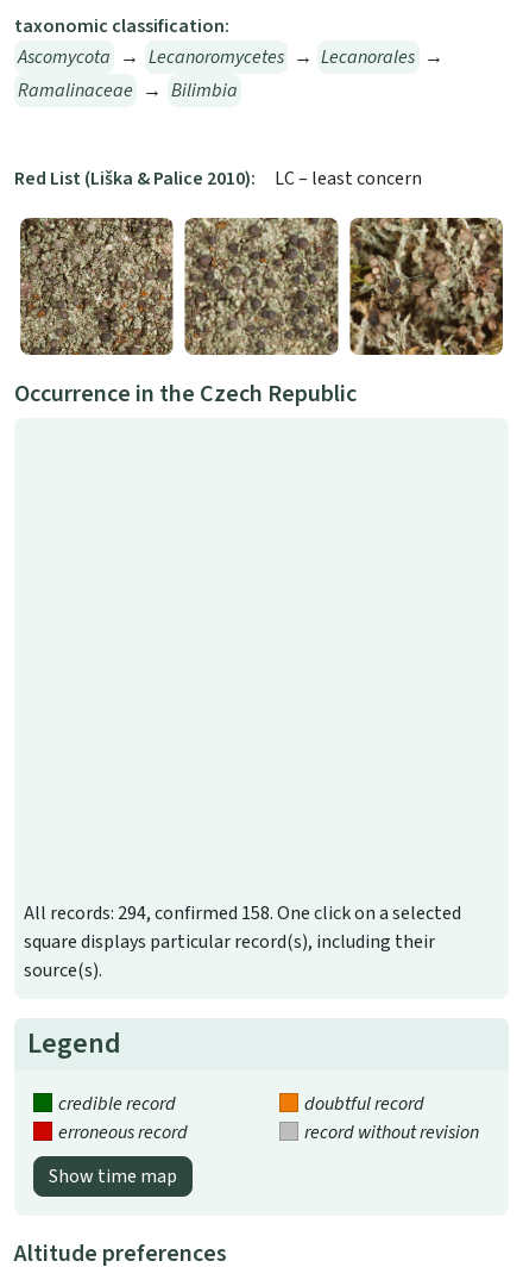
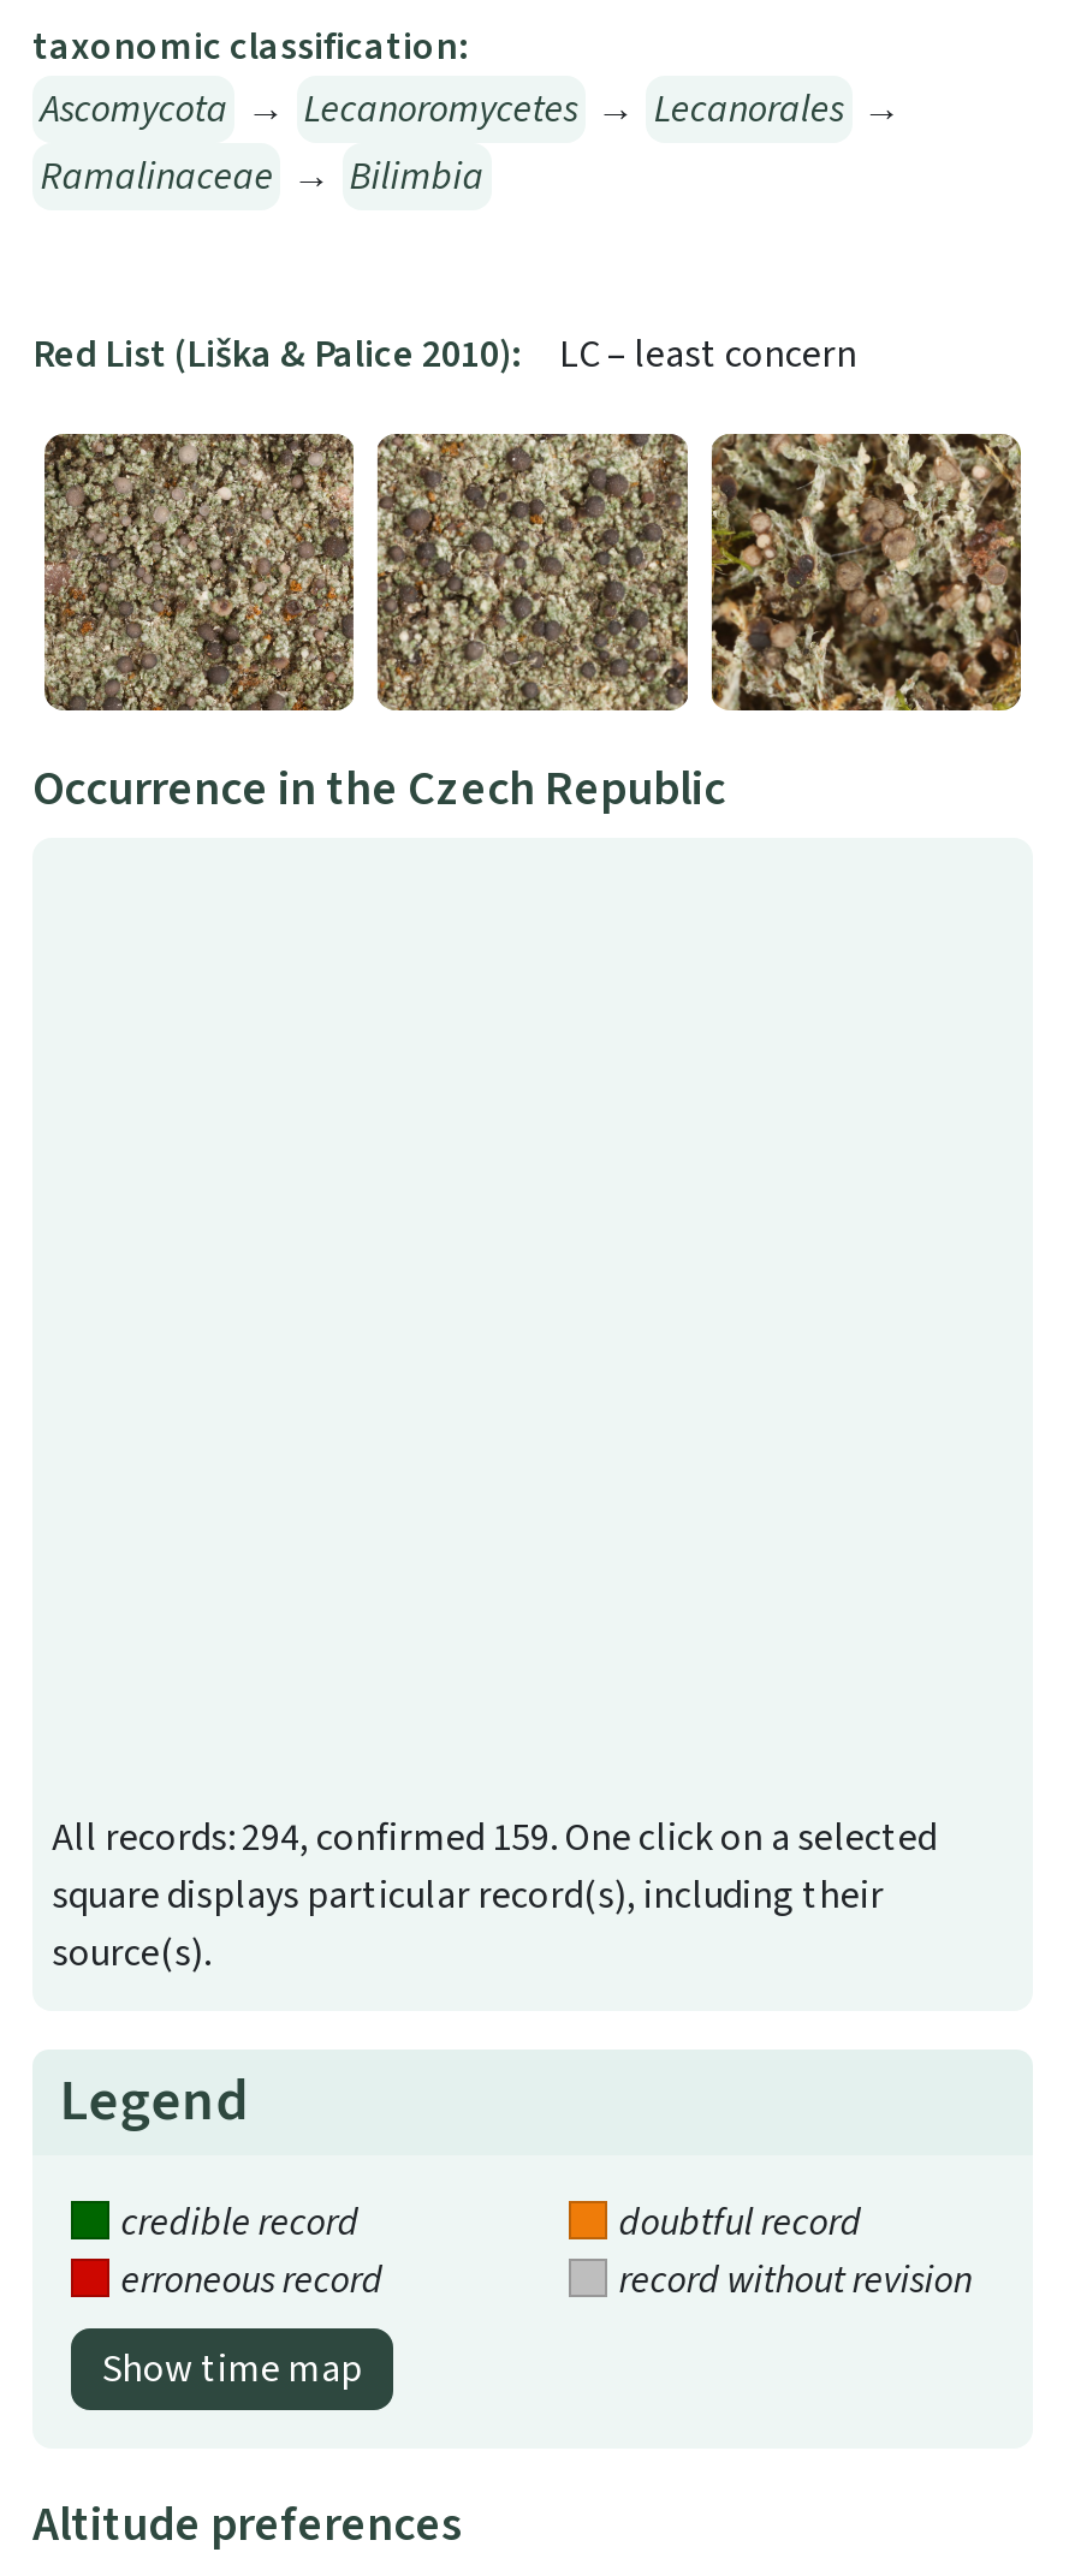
[24,900,461,926] All records: 294, confirmed 158. One click on a selected -> [52,1812,937,1864] All records: 294, confirmed 159. One click on a selected

